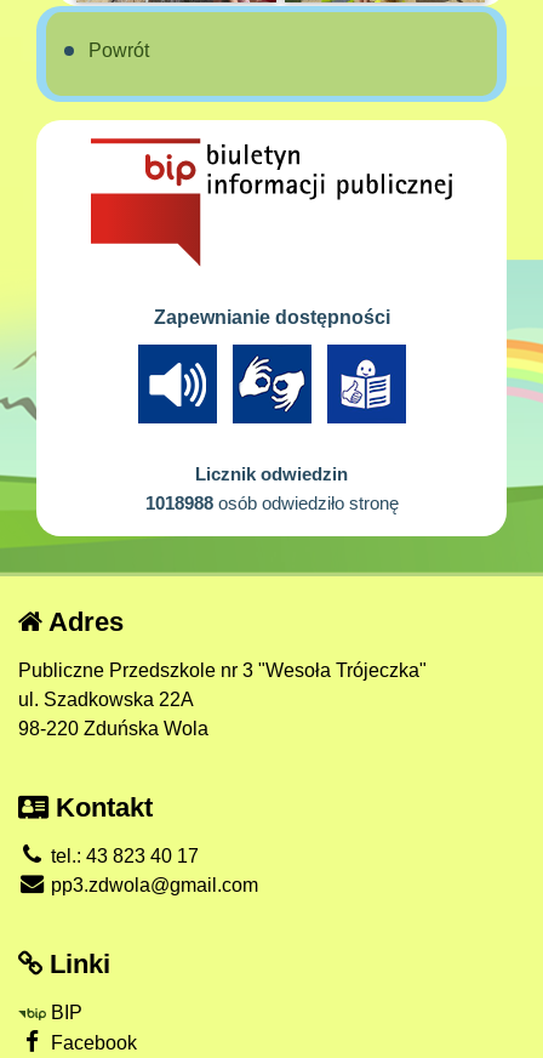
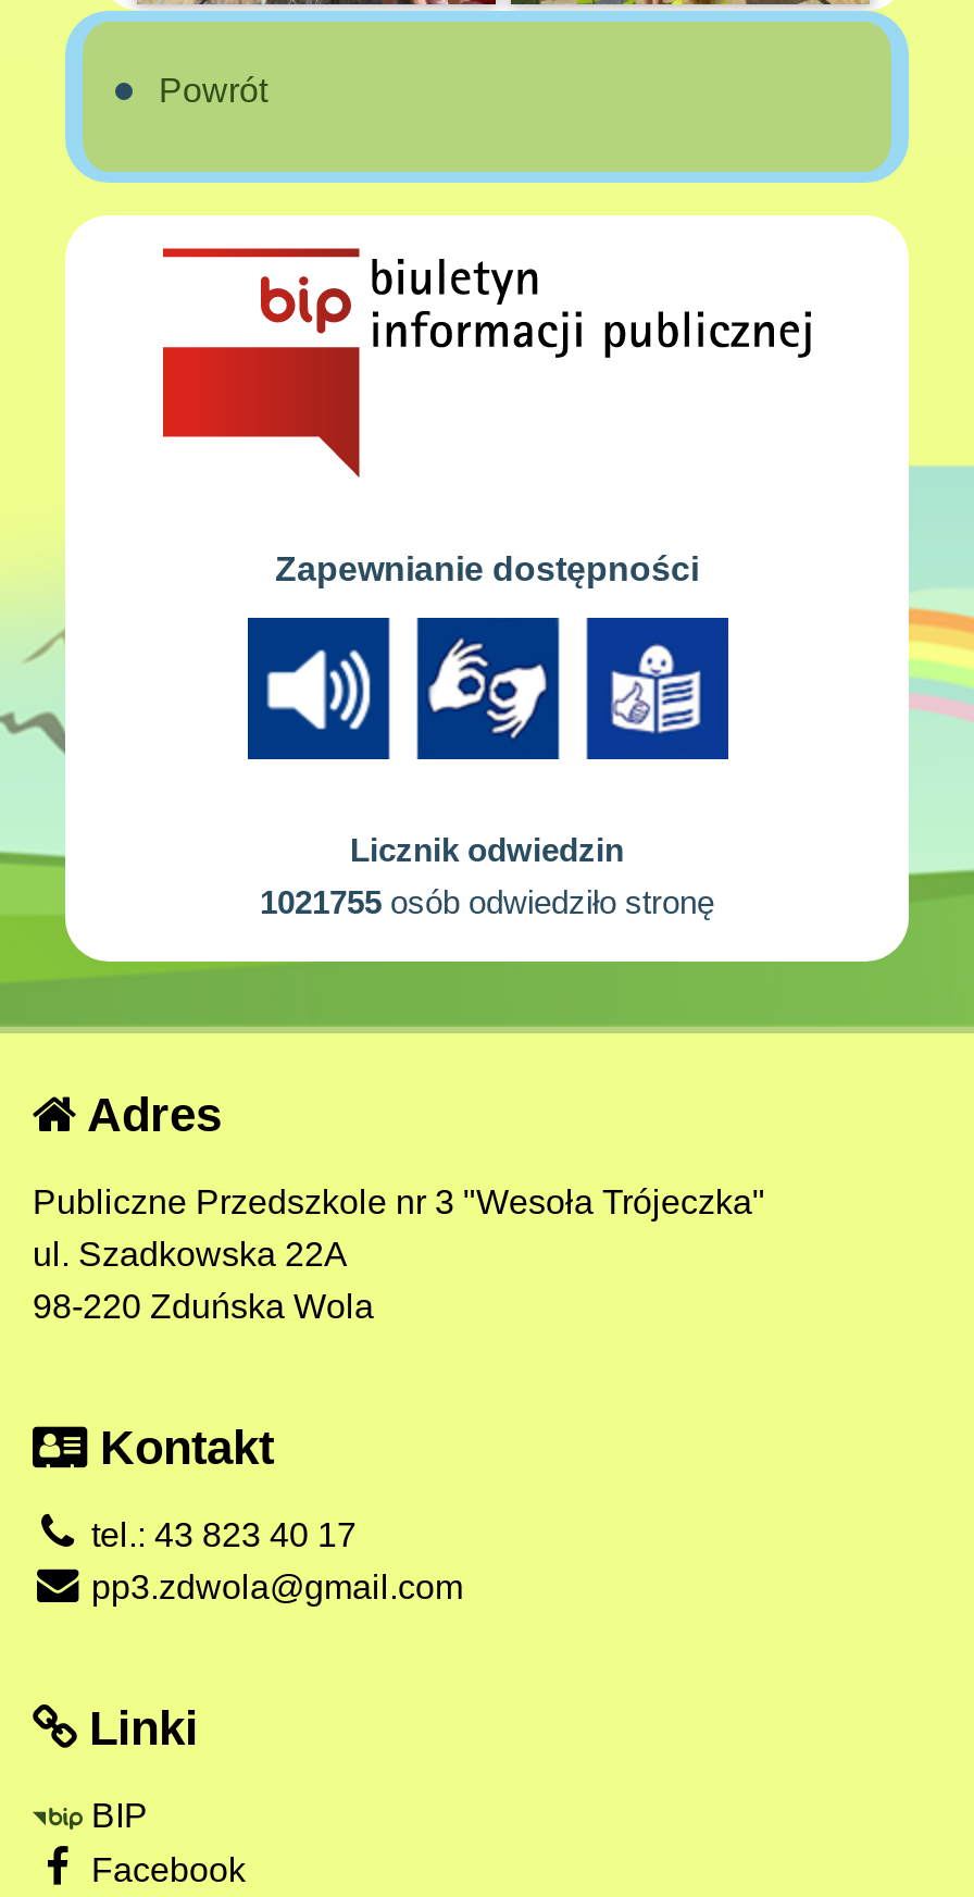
[145,493,398,514] 1018988 osób odwiedziło stronę -> [260,884,714,921] 1021755 osób odwiedziło stronę

